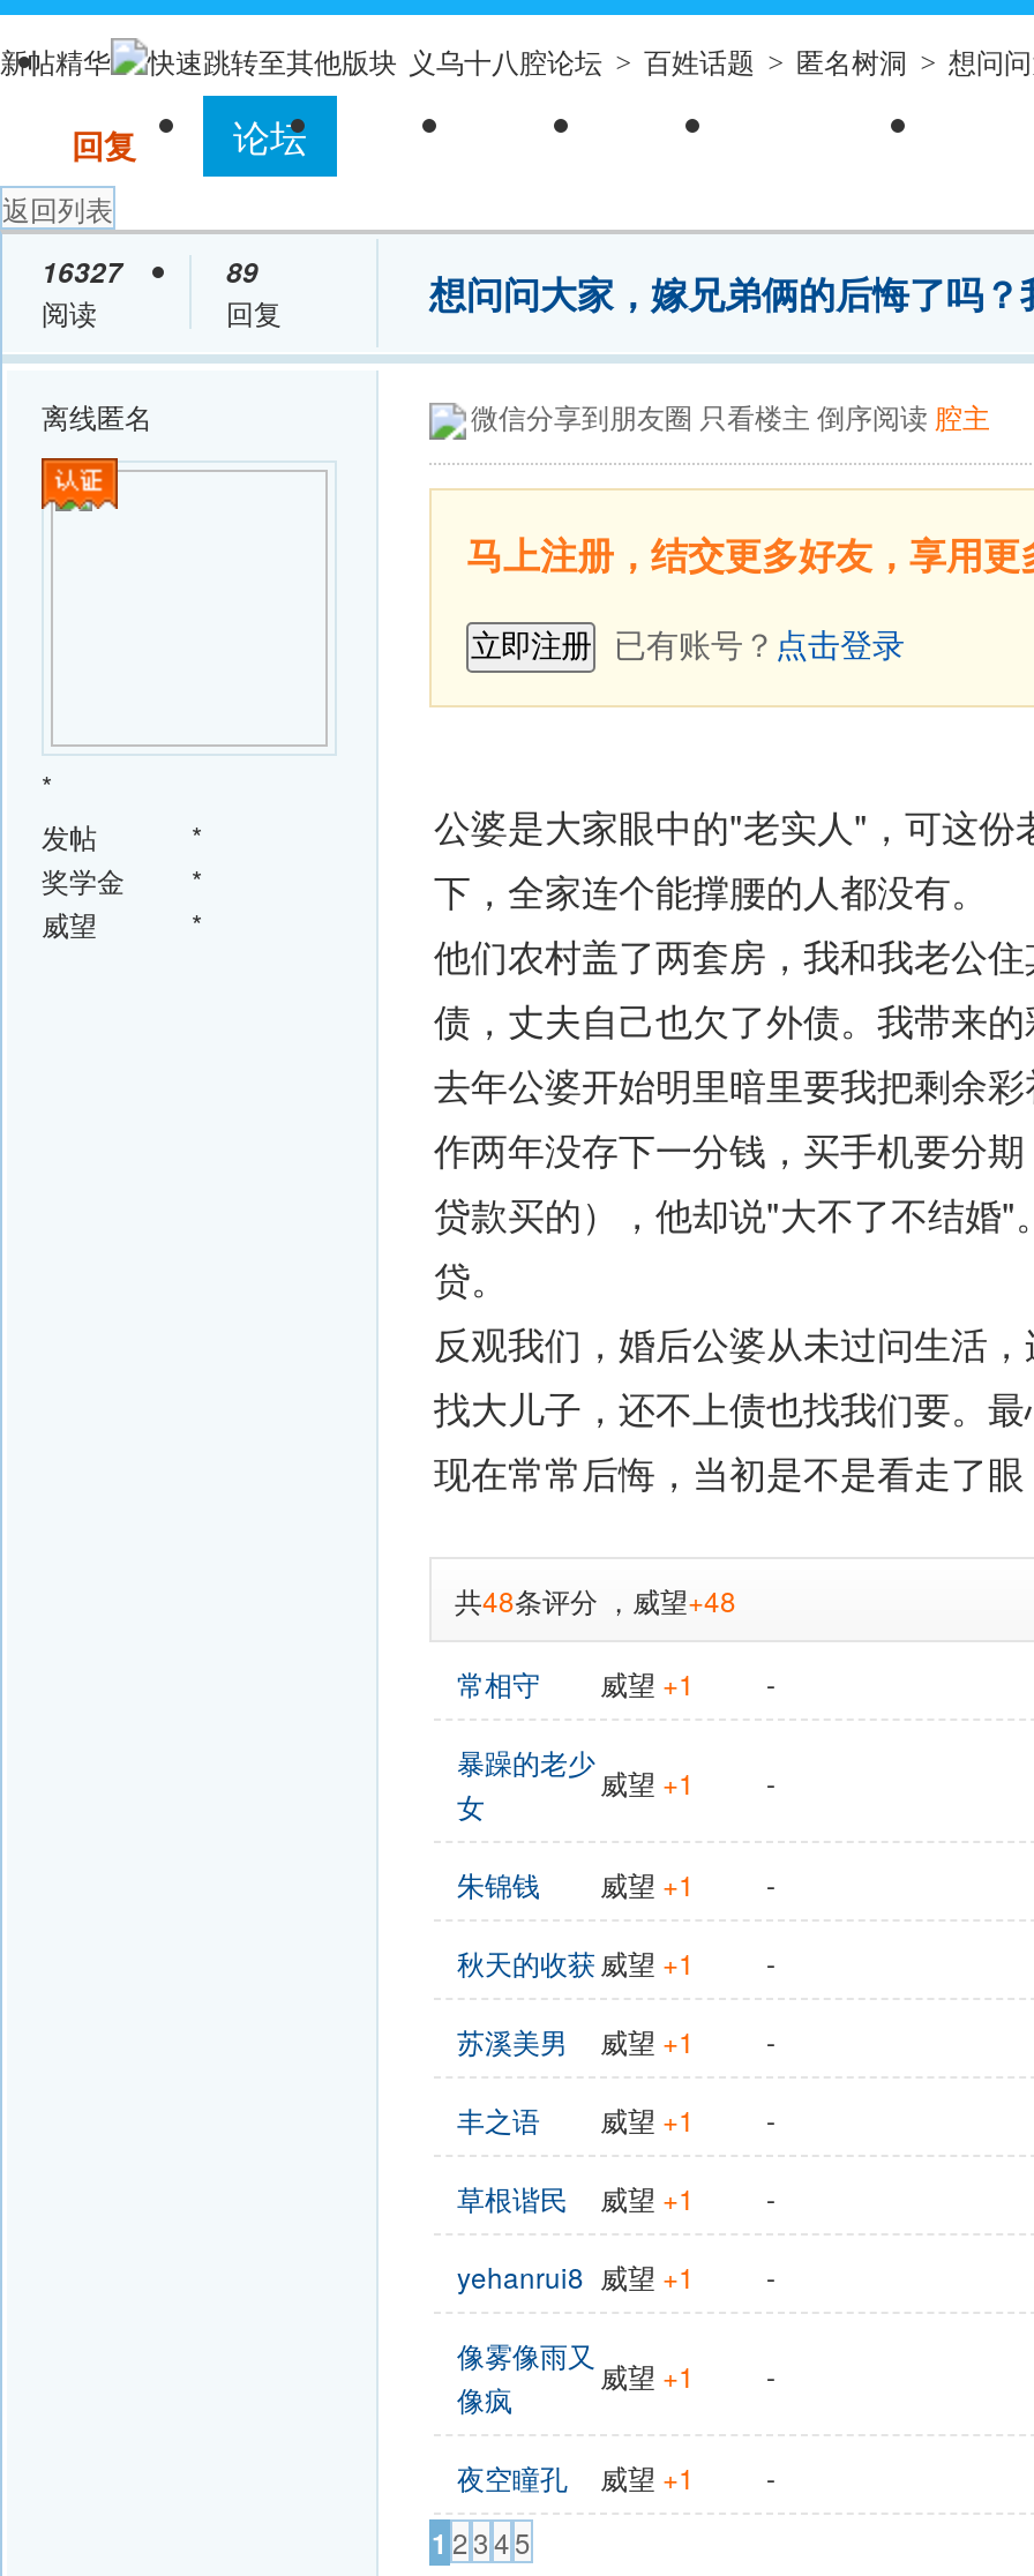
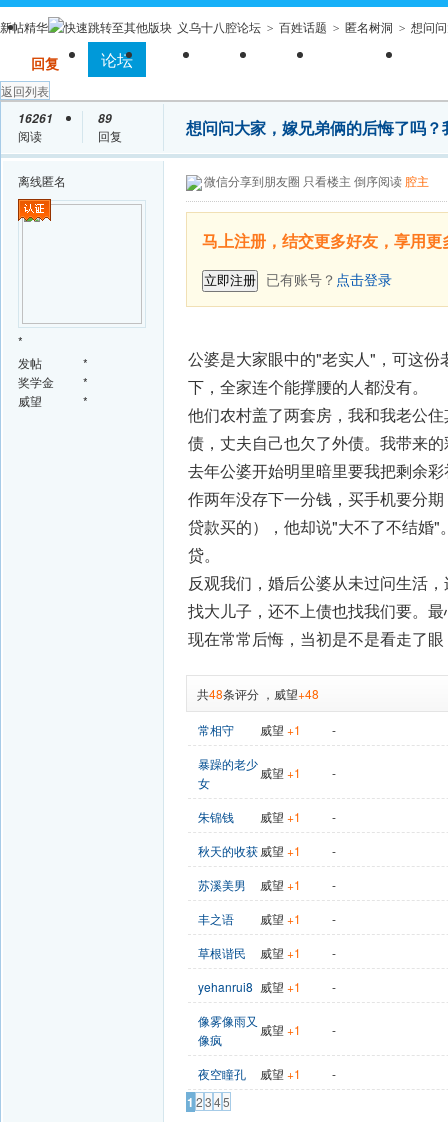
[42,253,122,292] 16327 -> [18,110,53,127] 16261

